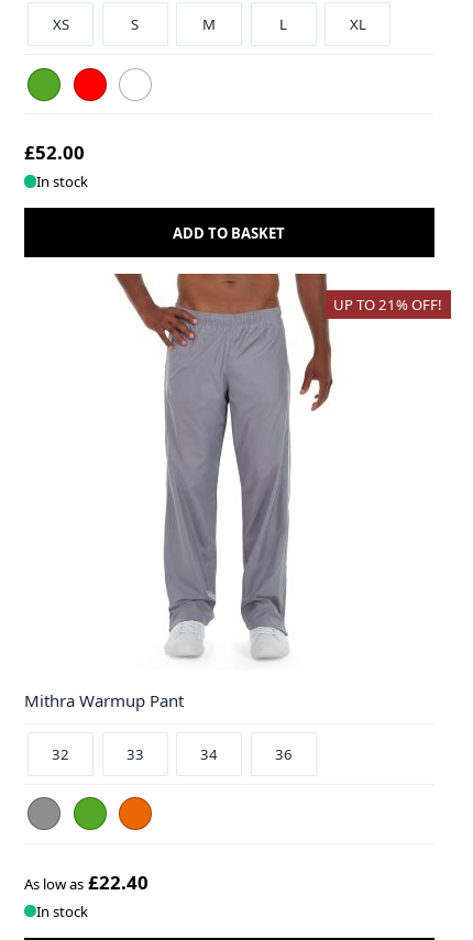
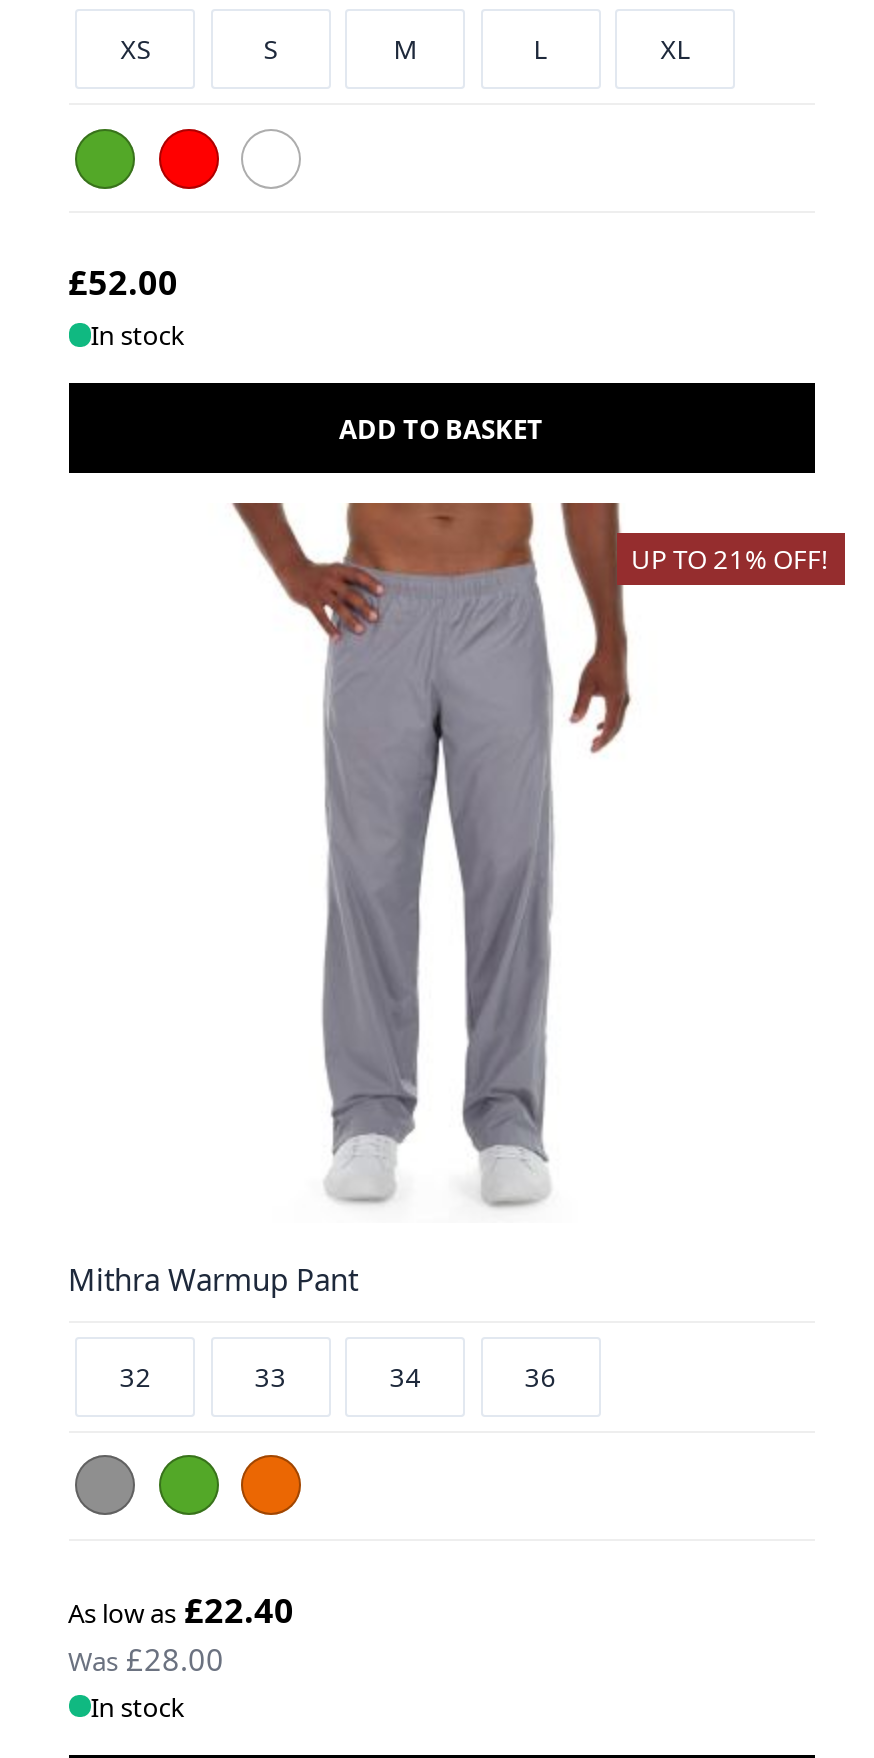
none -> [68,1639,224,1679] Was £28.00

